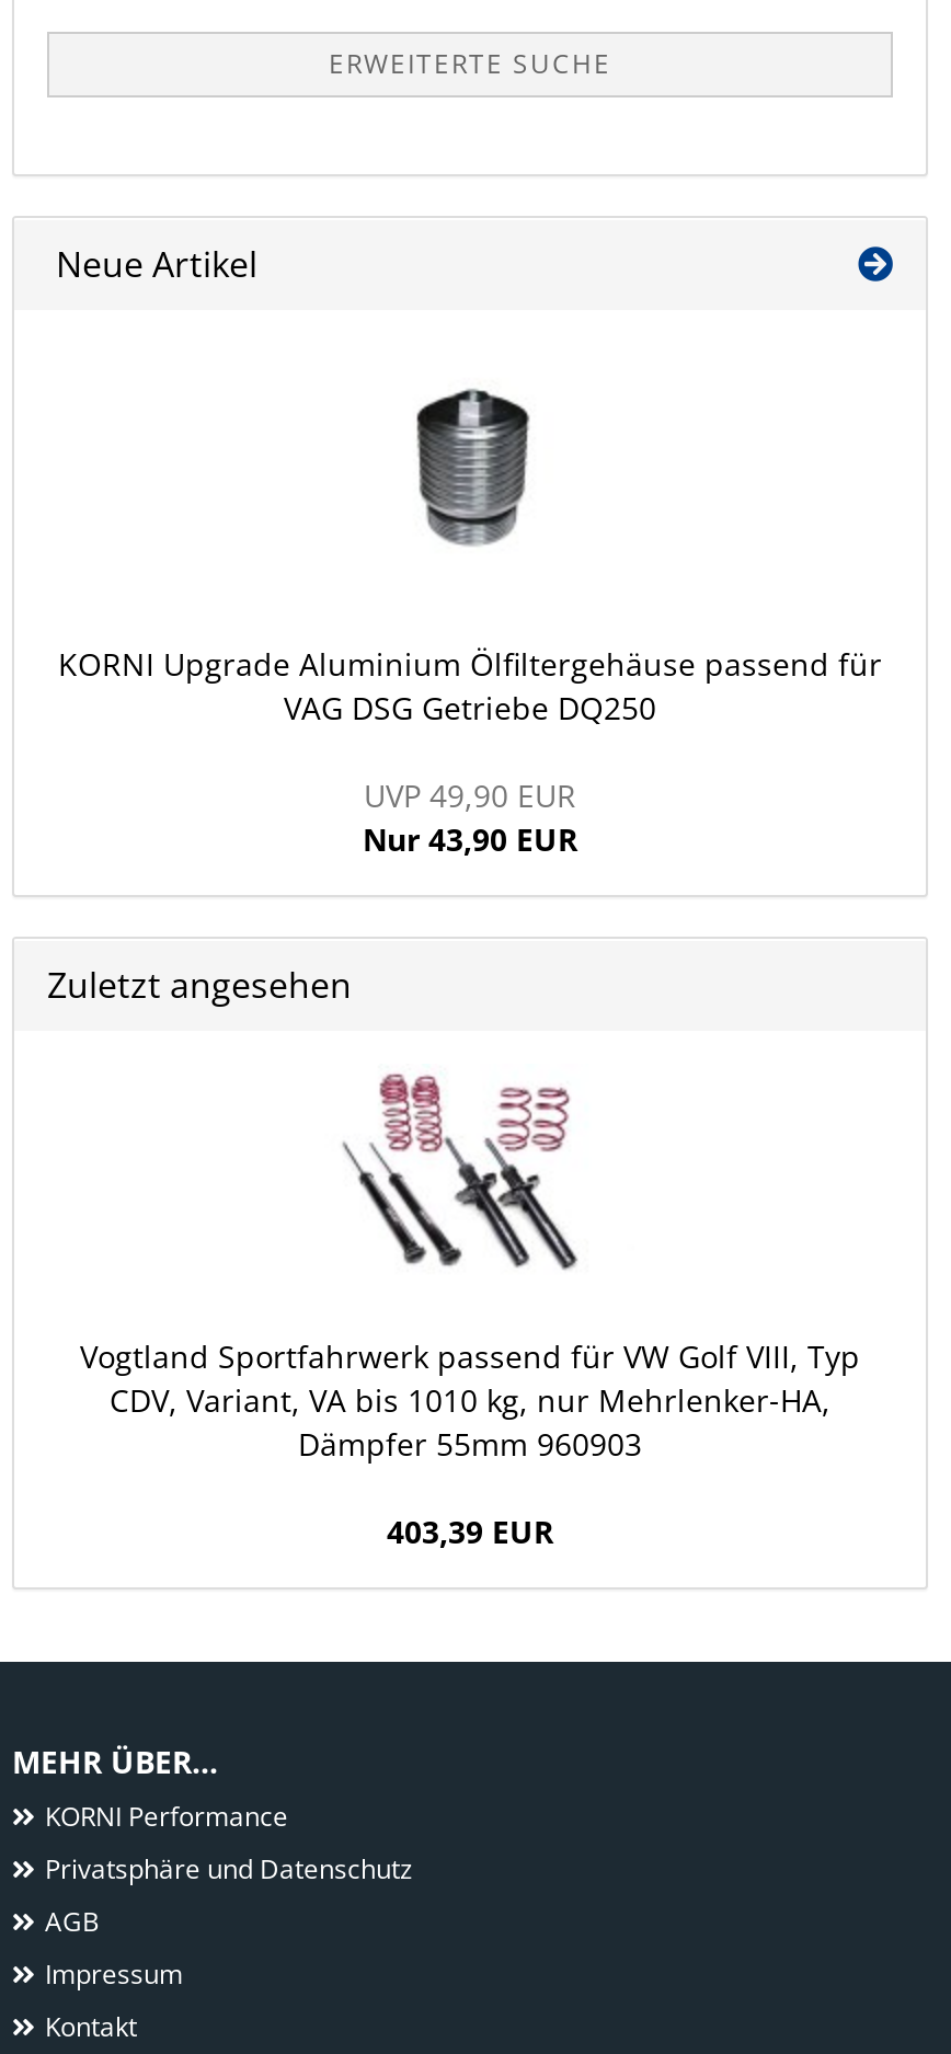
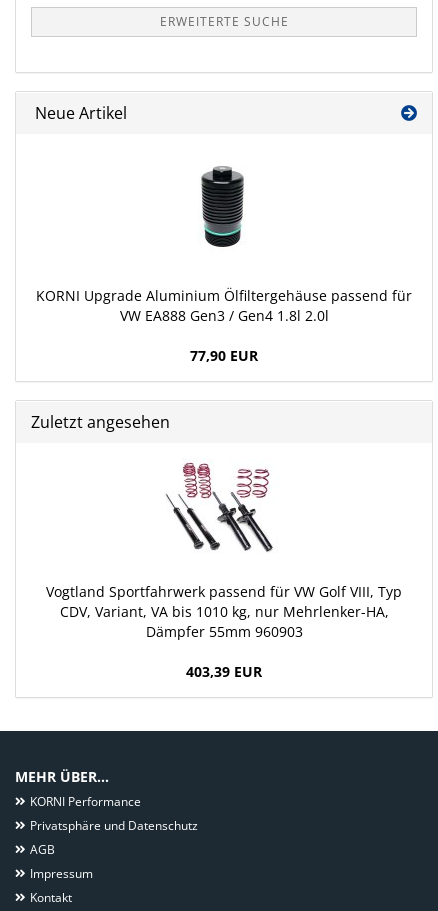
[415,380,531,555] [image] -> [200,166,251,248] [image]
[284,685,656,727] VAG DSG Getriebe DQ250 -> [119,306,328,325] VW EA888 Gen3 / Gen4 1.8l 2.0l
[363,773,577,858] UVP 49,90 EUR | Nur 43,90 EUR -> [190,346,258,365] 77,90 EUR

